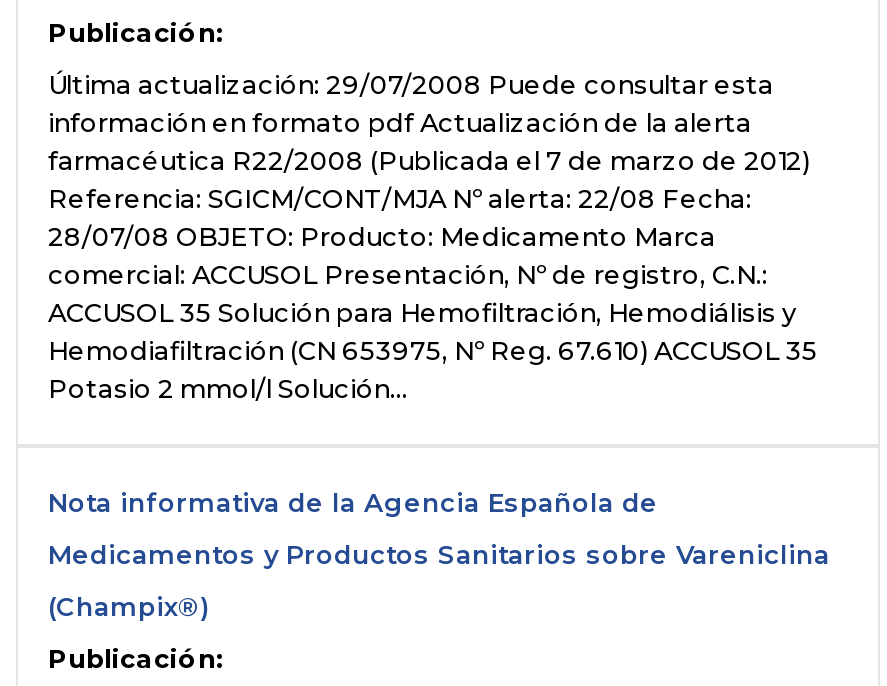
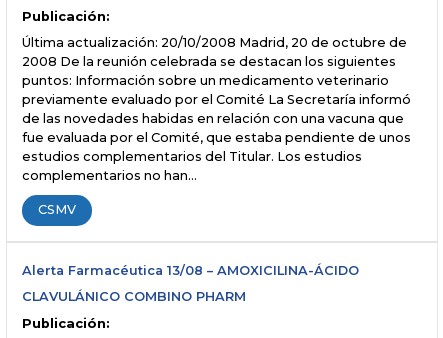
[48,70,818,404] Última actualización: 29/07/2008 Puede consultar esta | información en formato pdf Actualización de la alerta | farmacéutica R22/2008 (Publicada el 7 de marzo de 2012) | Referencia: SGICM/CONT/MJA Nº alerta: 22/08 Fecha: | 28/07/08 OBJETO: Producto: Medicamento Marca | comercial: ACCUSOL Presentación, Nº de registro, C.N.: | ACCUSOL 35 Solución para Hemofiltración, Hemodiálisis y | Hemodiafiltración (CN 653975, Nº Reg. 67.610) ACCUSOL 35 | Potasio 2 mmol/l Solución… -> [22,35,411,183] Última actualización: 20/10/2008 Madrid, 20 de octubre de | 2008 De la reunión celebrada se destacan los siguientes | puntos: Información sobre un medicamento veterinario | previamente evaluado por el Comité La Secretaría informó | de las novedades habidas en relación con una vacuna que | fue evaluada por el Comité, que estaba pendiente de unos | estudios complementarios del Titular. Los estudios | complementarios no han…
[48,487,658,517] Nota informativa de la Agencia Española de -> [38,202,76,217] CSMV
[48,539,830,569] Medicamentos y Productos Sanitarios sobre Vareniclina -> [22,263,359,278] Alerta Farmacéutica 13/08 – AMOXICILINA-ÁCIDO
[48,591,210,621] (Champix®) -> [22,289,246,304] CLAVULÁNICO COMBINO PHARM

